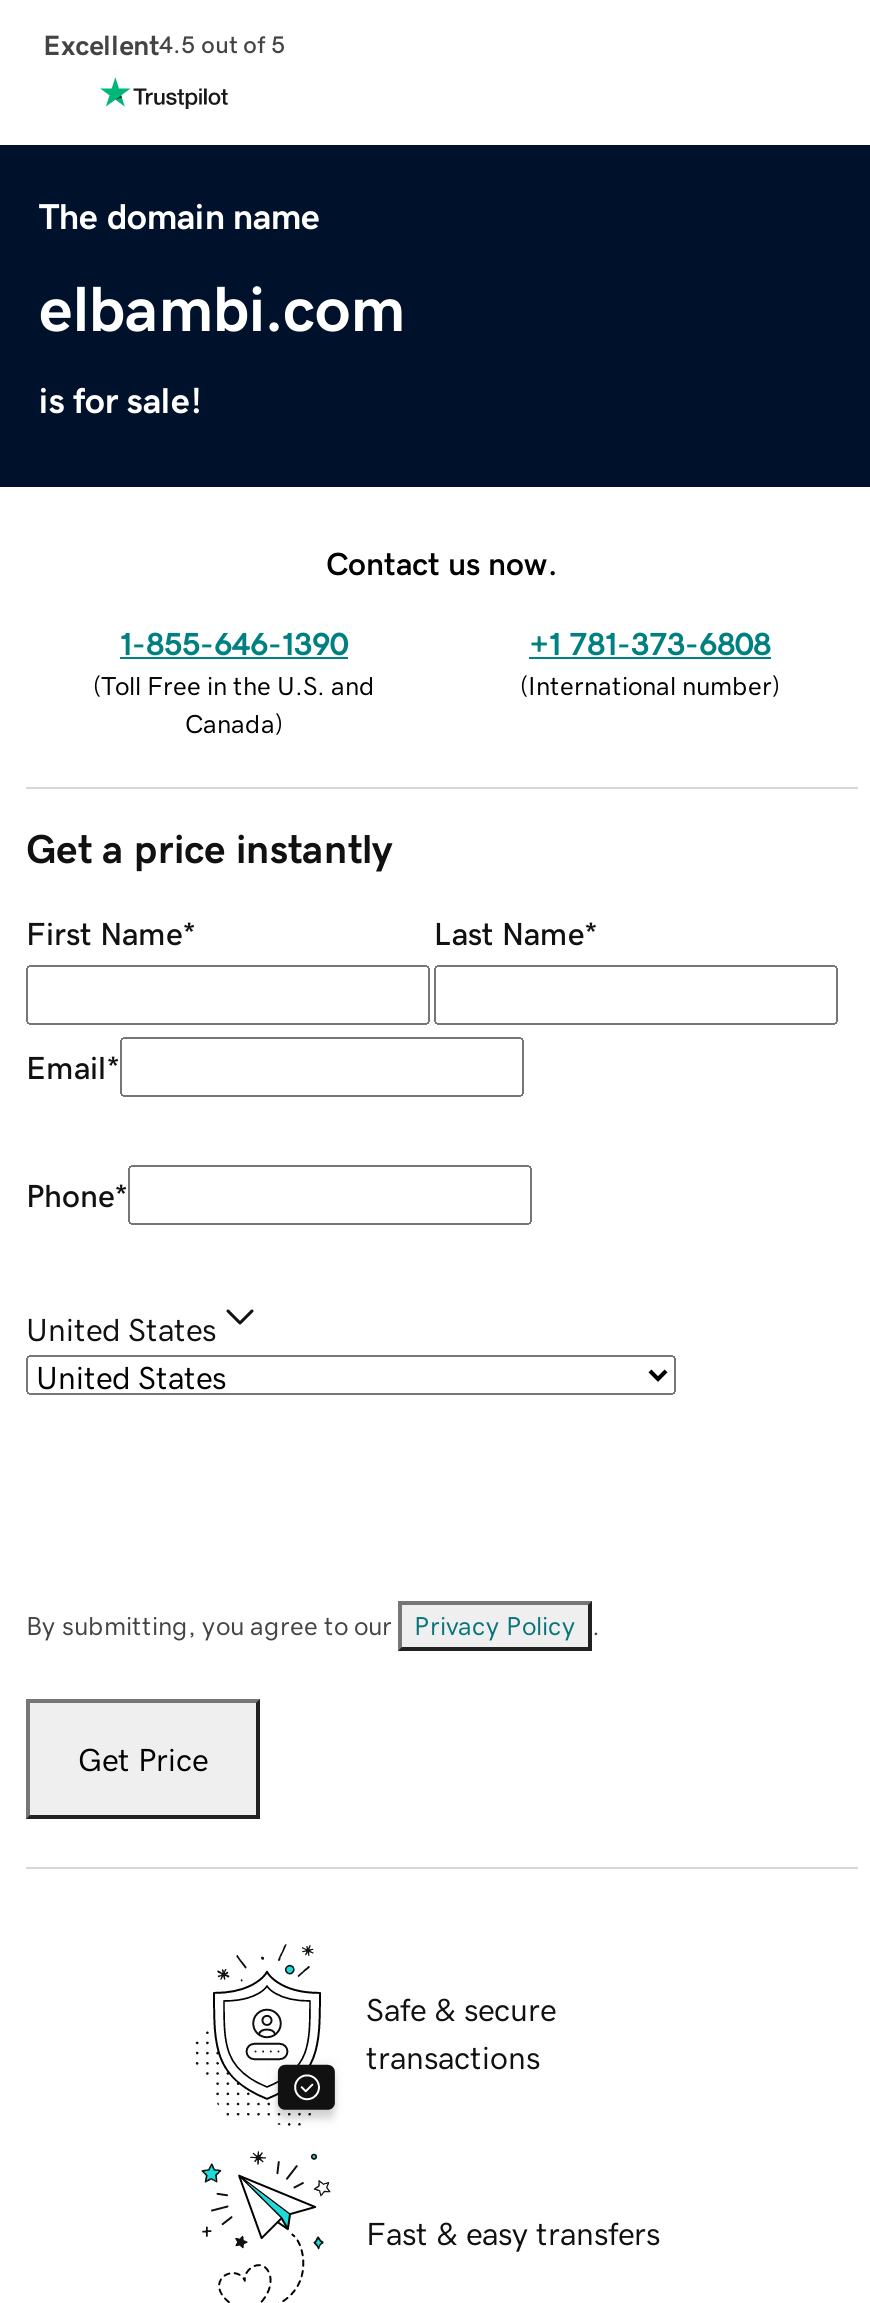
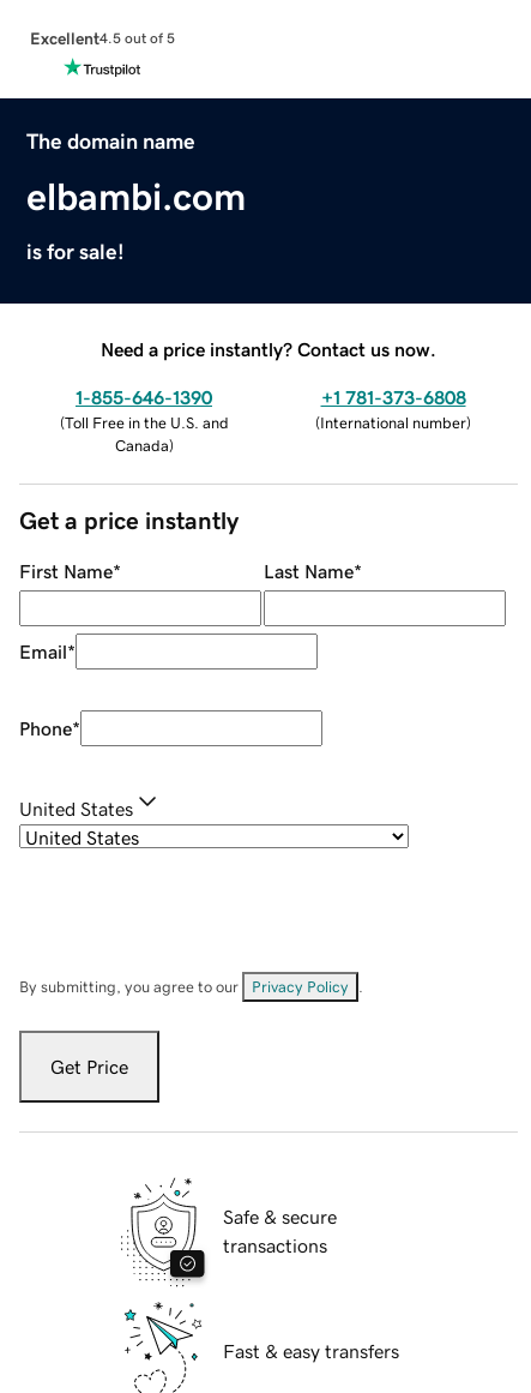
[326,546,558,578] Contact us now. -> [101,339,436,358] Need a price instantly? Contact us now.

